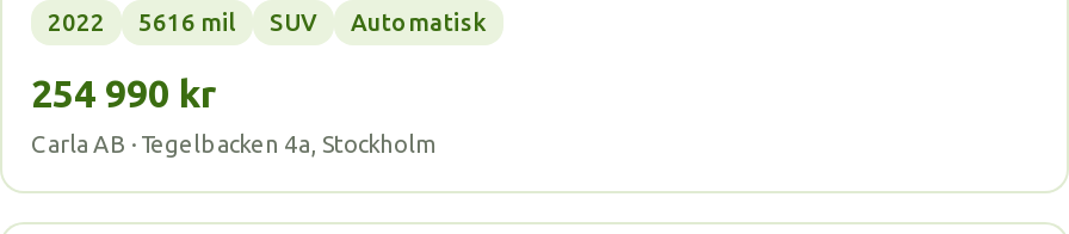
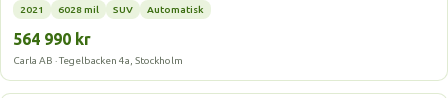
[48,10,236,36] 2022 | 5616 mil -> [20,4,99,15] 2021 | 6028 mil
[31,72,217,115] 254 990 kr -> [13,30,91,48] 564 990 kr

